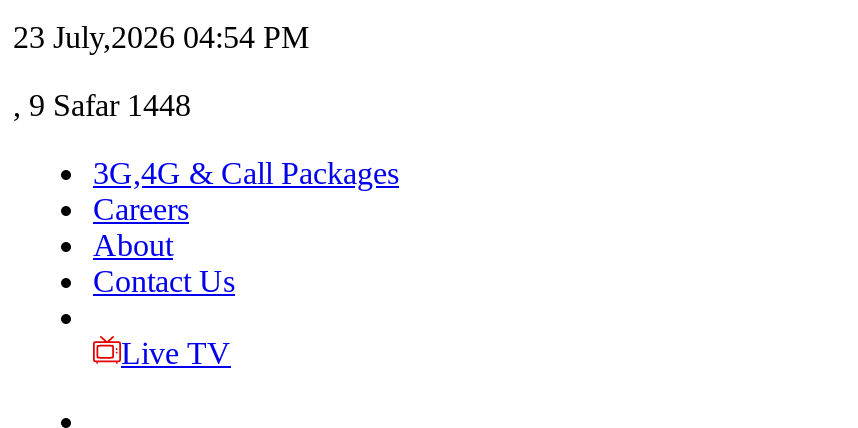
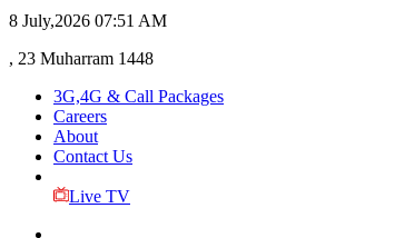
[13,20,309,54] 23 July,2026 04:54 PM -> [9,11,167,30] 8 July,2026 07:51 AM
[13,88,191,122] , 9 Safar 1448 -> [9,49,154,68] , 23 Muharram 1448

